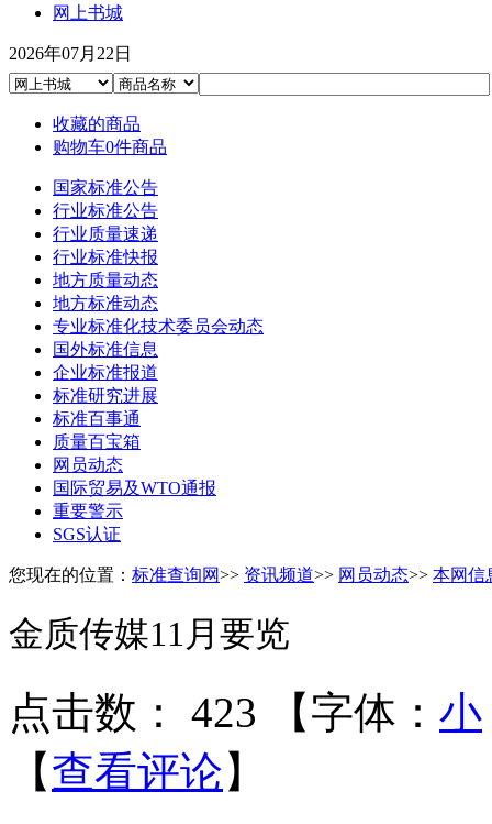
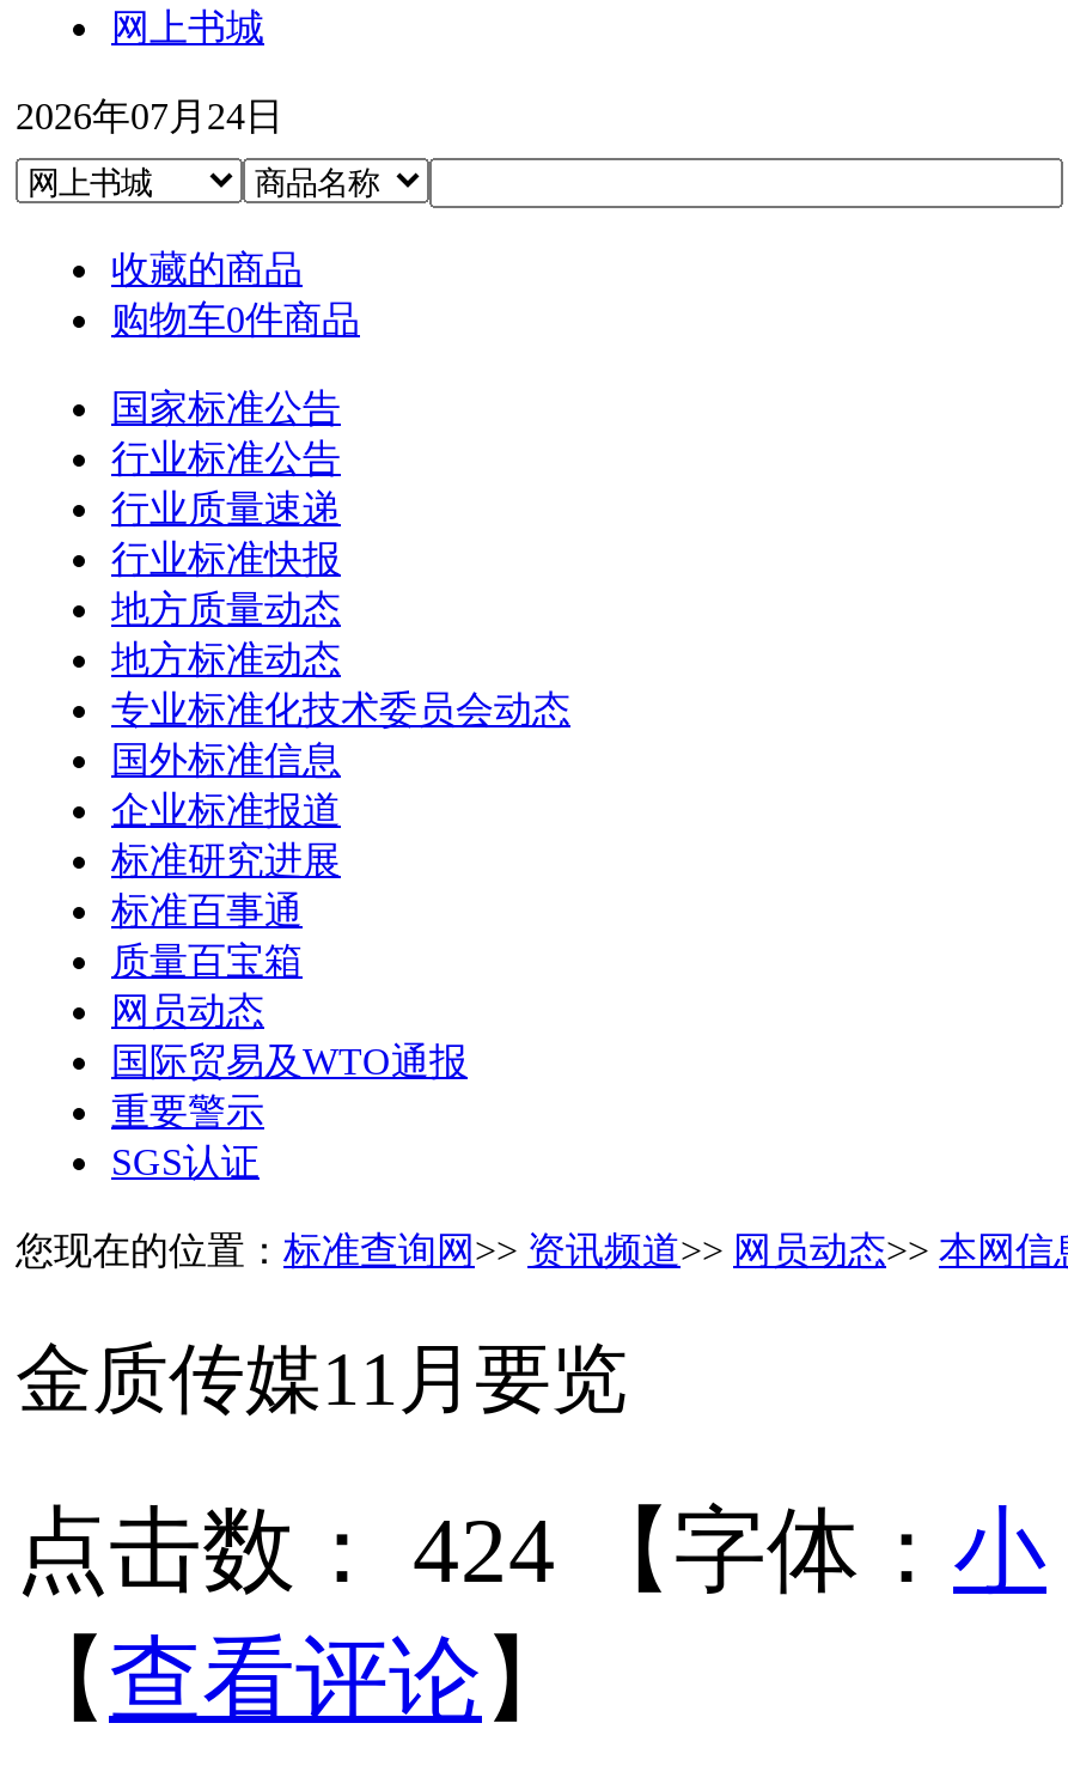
[9,44,132,62] 2026年07月22日 -> [16,95,283,136] 2026年07月24日
[9,688,482,736] 点击数：423【字体：小 -> [16,1497,1046,1600] 点击数：424【字体：小

